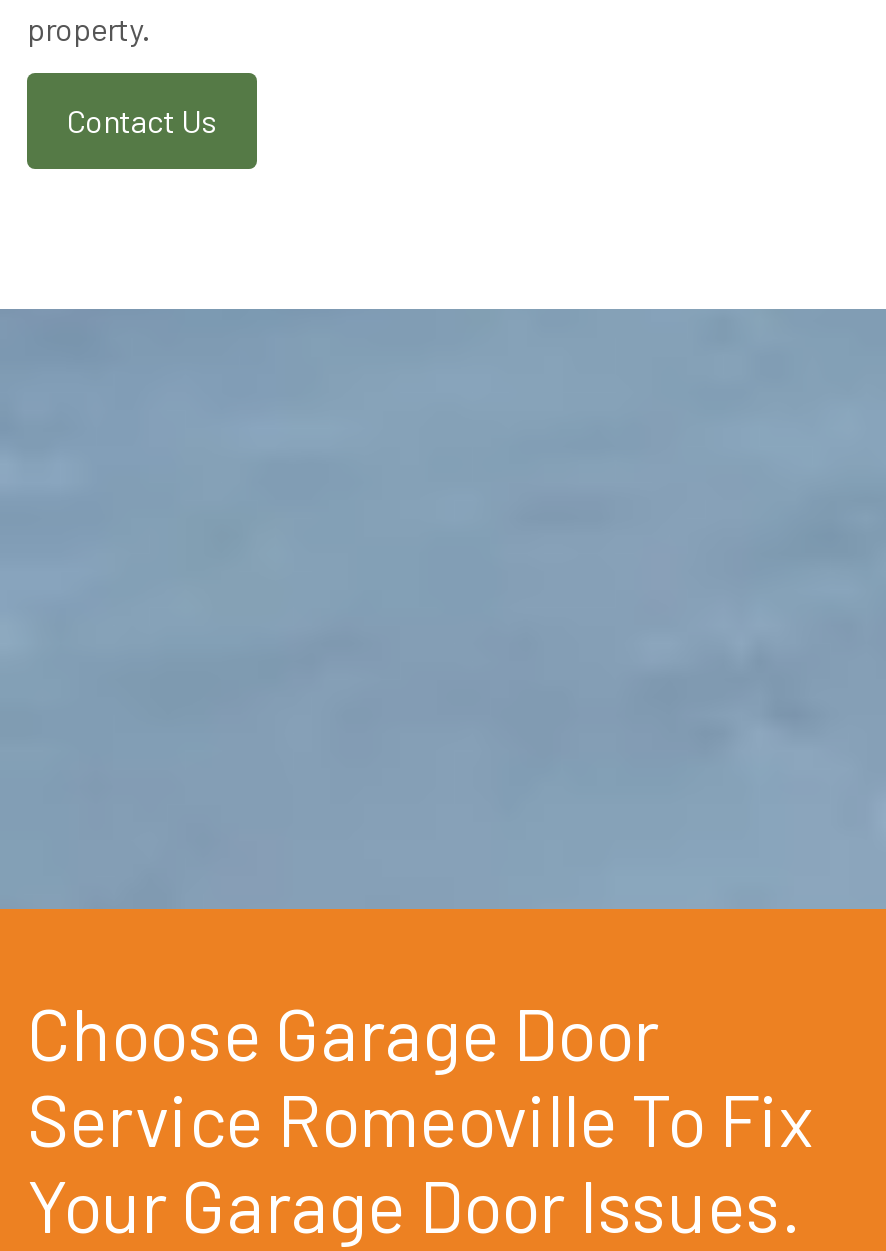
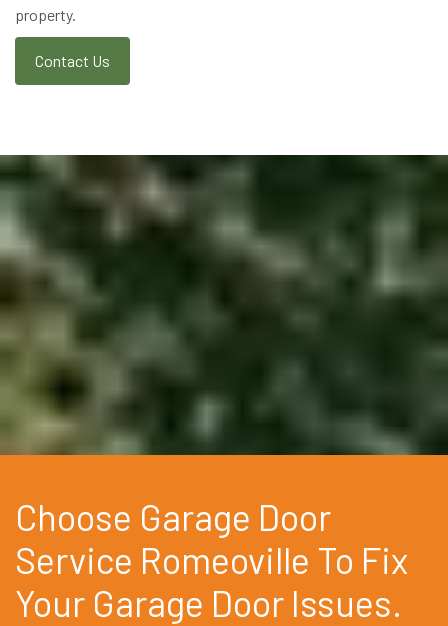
none -> [3,154,445,456] [image]

